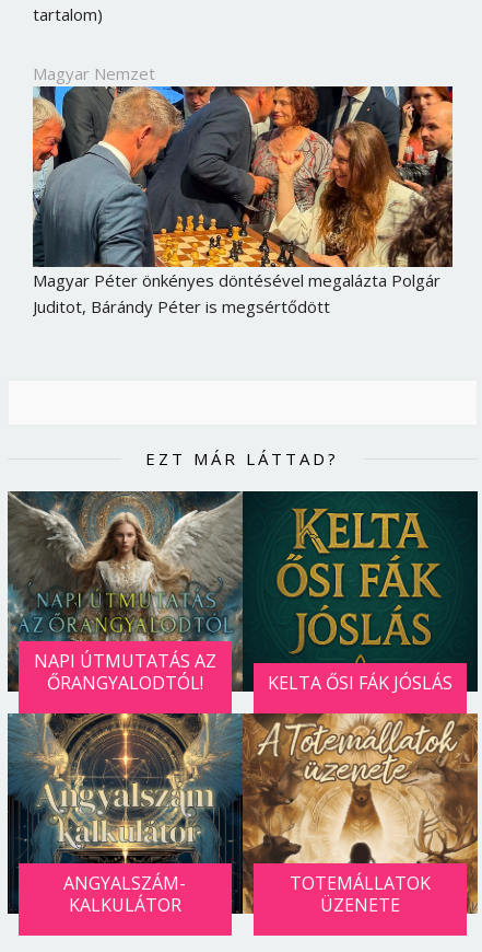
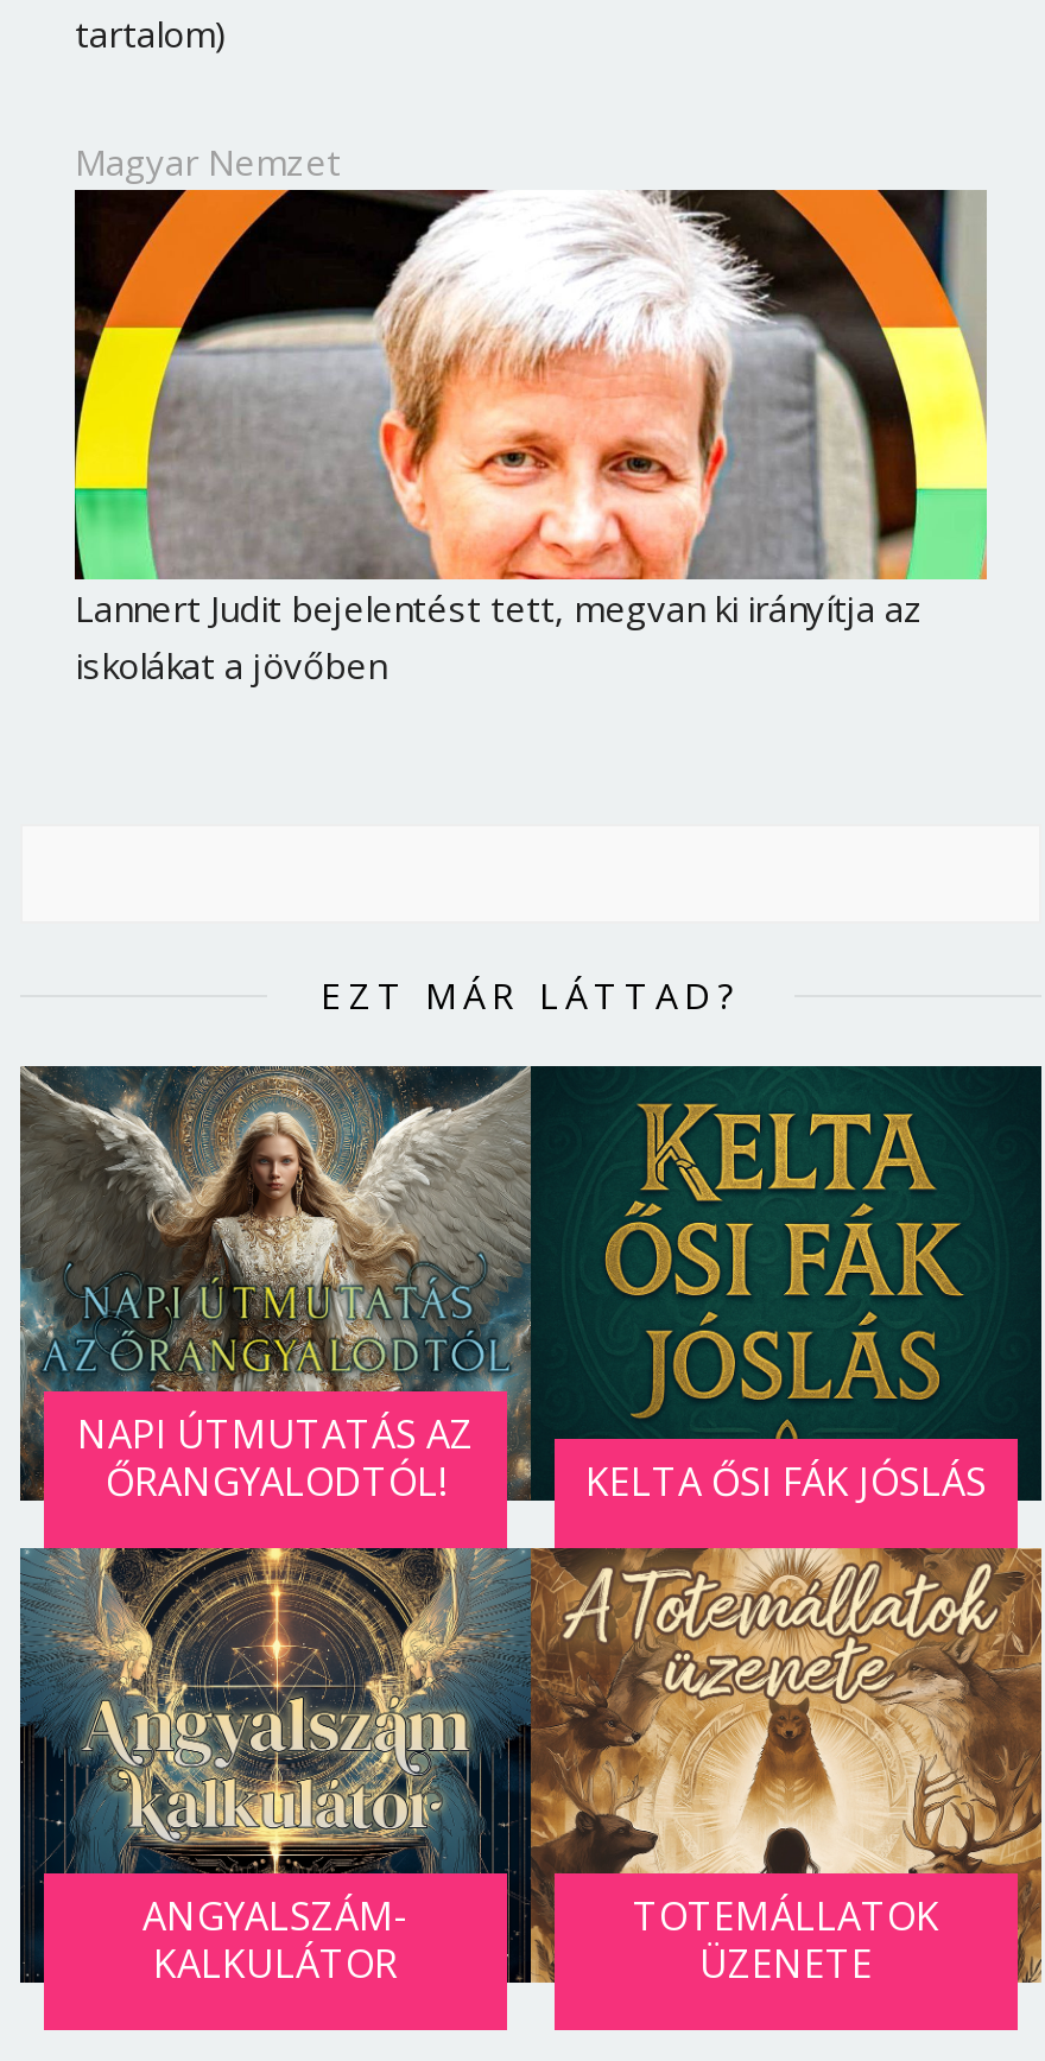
[32,85,454,317] [image] | Magyar Péter önkényes döntésével megalázta Polgár | Juditot, Bárándy Péter is megsértődött -> [72,188,987,689] [image] | Lannert Judit bejelentést tett, megvan ki irányítja az | iskolákat a jövőben

